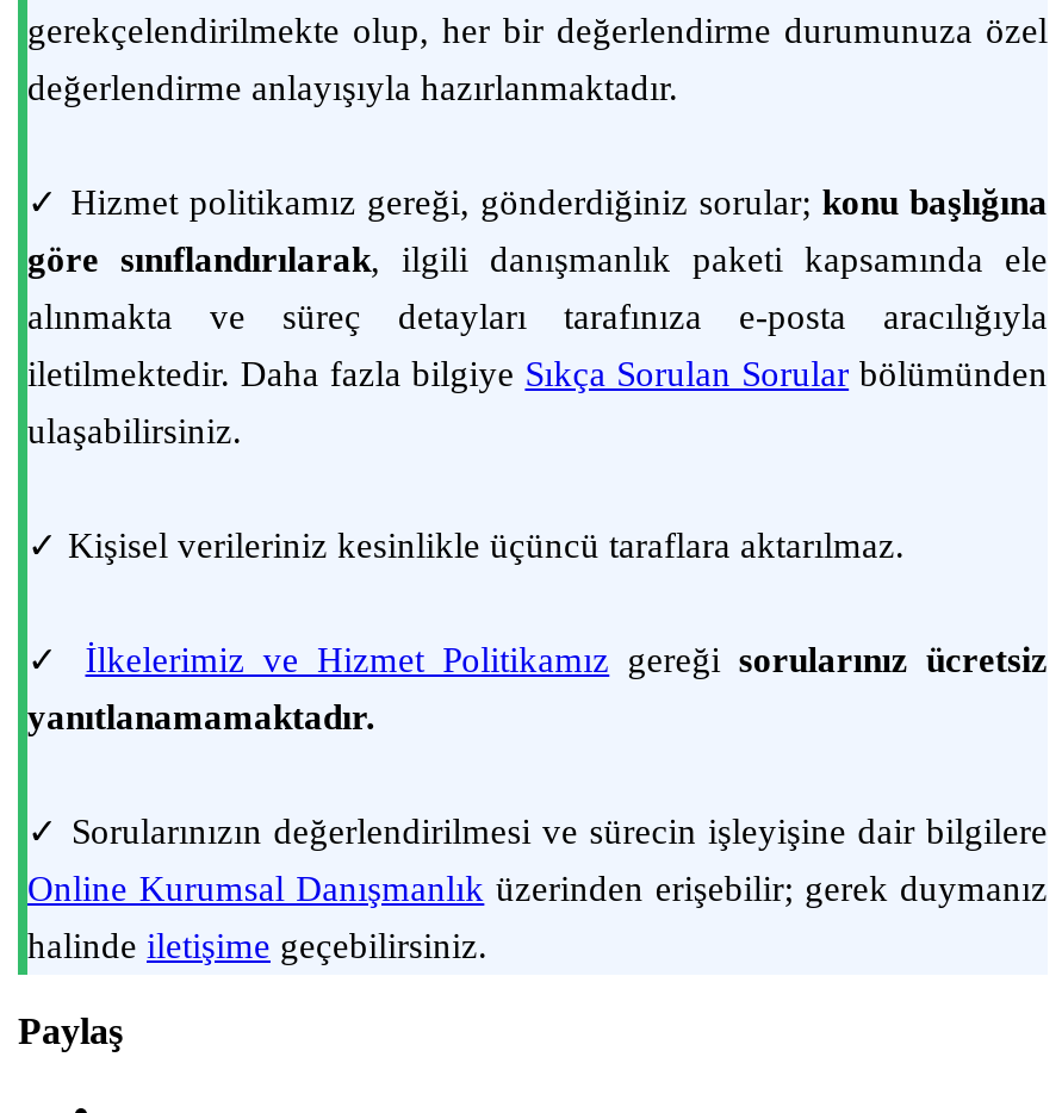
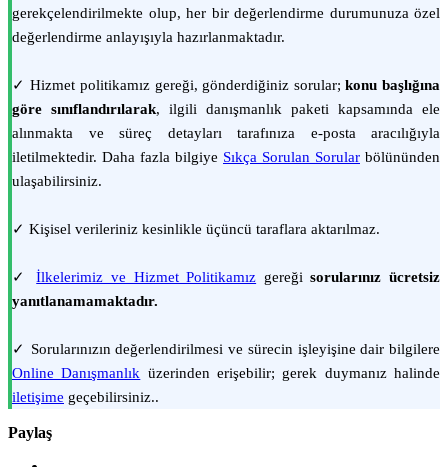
[27,352,1048,393] iletilmektedir. Daha fazla bilgiye Sıkça Sorulan Sorular bölümünden -> [12,148,440,165] iletilmektedir. Daha fazla bilgiye Sıkça Sorulan Sorular bölününden
[27,867,1048,965] Online Kurumsal Danışmanlık üzerinden erişebilir; gerek duymanız | halinde iletişime geçebilirsiniz. -> [12,364,440,405] Online Danışmanlık üzerinden erişebilir; gerek duymanız halinde | iletişime geçebilirsiniz..

